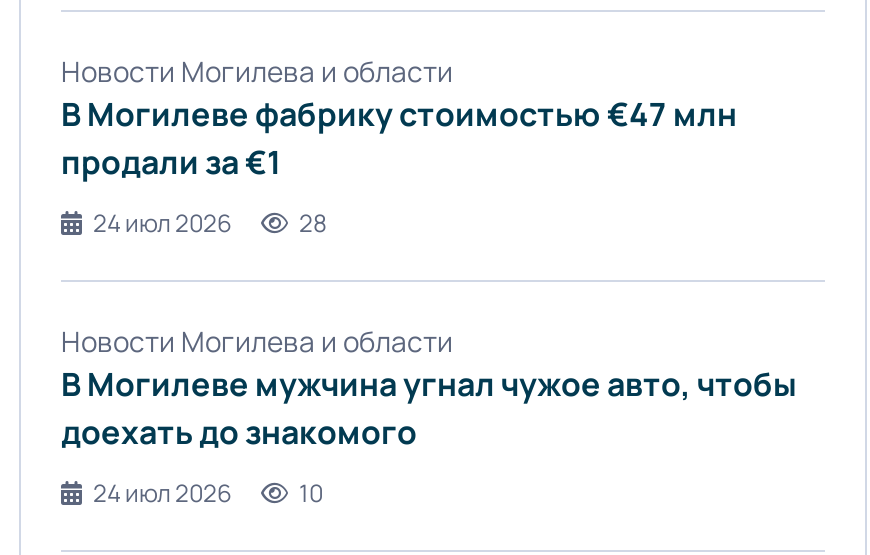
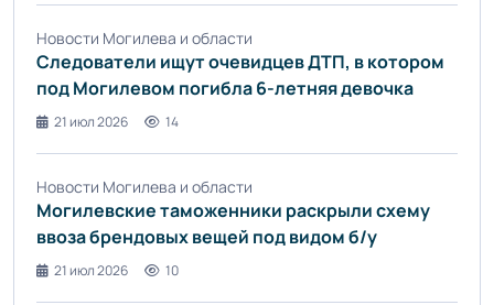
[61,91,737,183] В Могилеве фабрику стоимостью €47 млн | продали за €1 -> [36,49,444,100] Следователи ищут очевидцев ДТП, в котором | под Могилевом погибла 6-летняя девочка
[93,205,327,239] 24 июл 2026 | 28 -> [54,112,179,131] 21 июл 2026 | 14
[61,361,797,453] В Могилеве мужчина угнал чужое авто, чтобы | доехать до знакомого -> [36,198,430,249] Могилевские таможенники раскрыли схему | ввоза брендовых вещей под видом б/у
[93,475,323,509] 24 июл 2026 10 -> [54,261,179,279] 21 июл 2026 10

